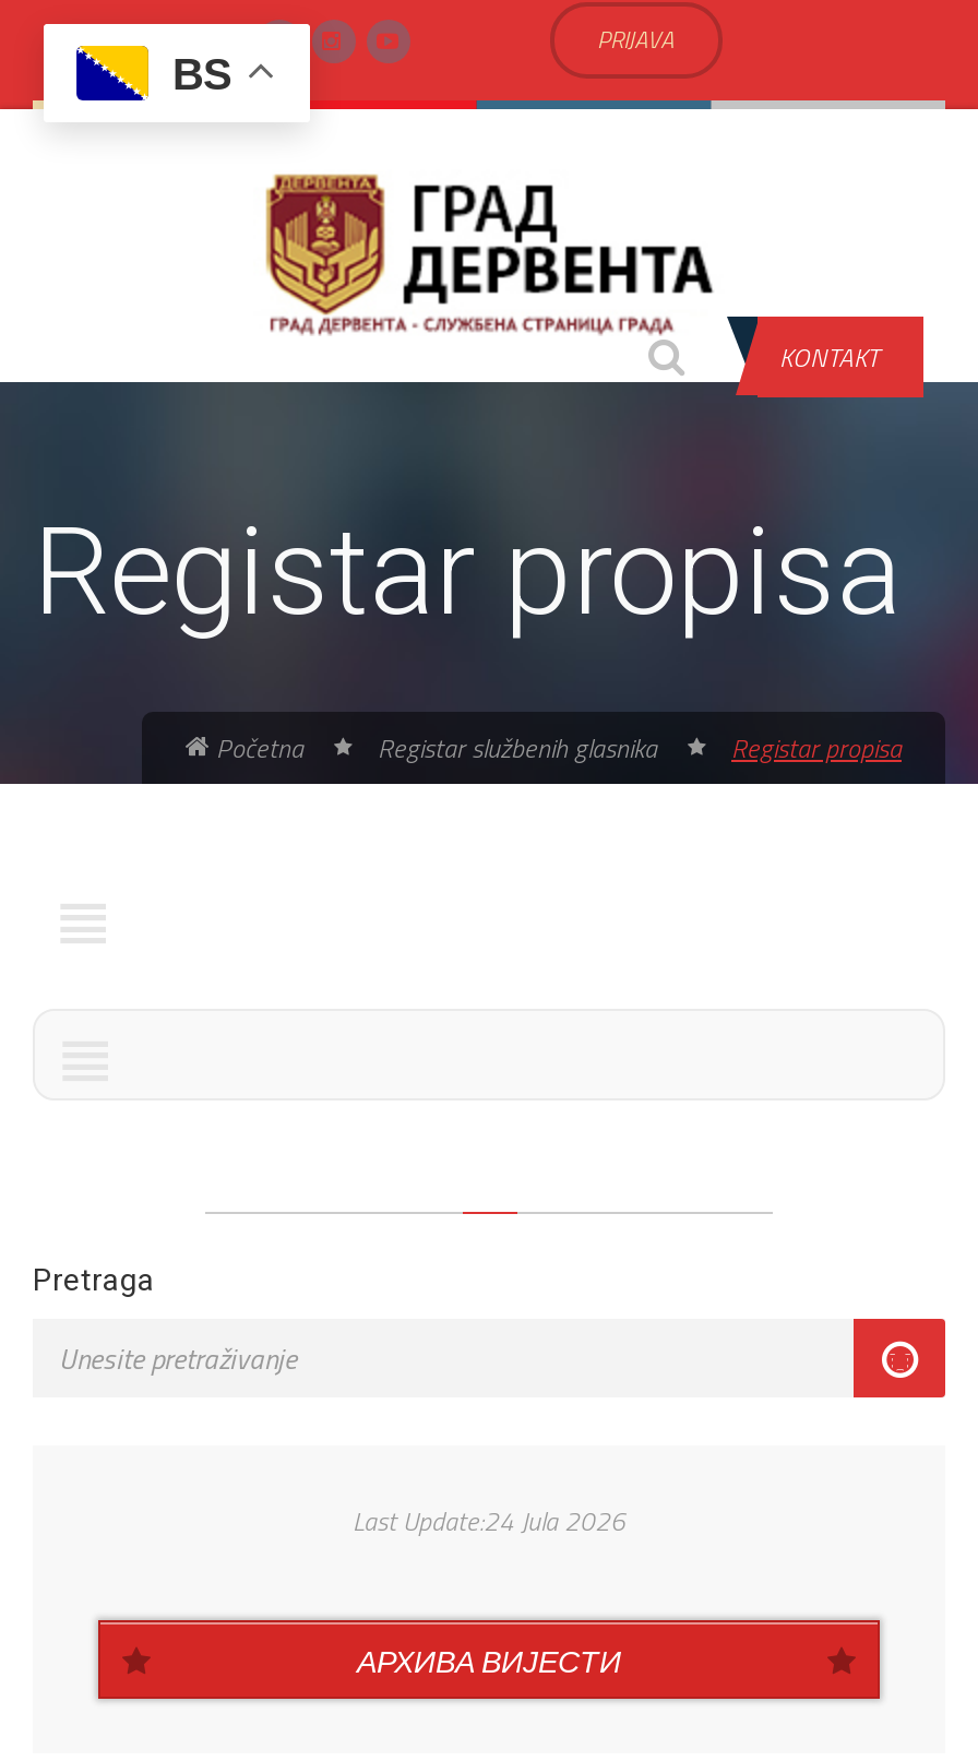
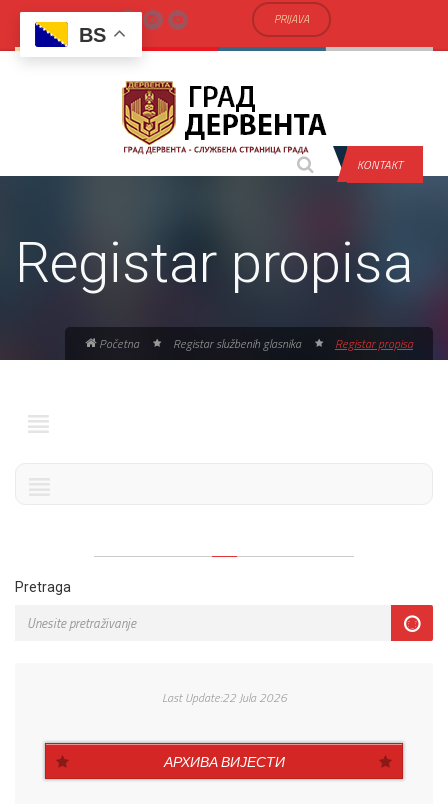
[353,1500,625,1542] Last Update:24 Jula 2026 -> [161,688,286,707] Last Update:22 Jula 2026

